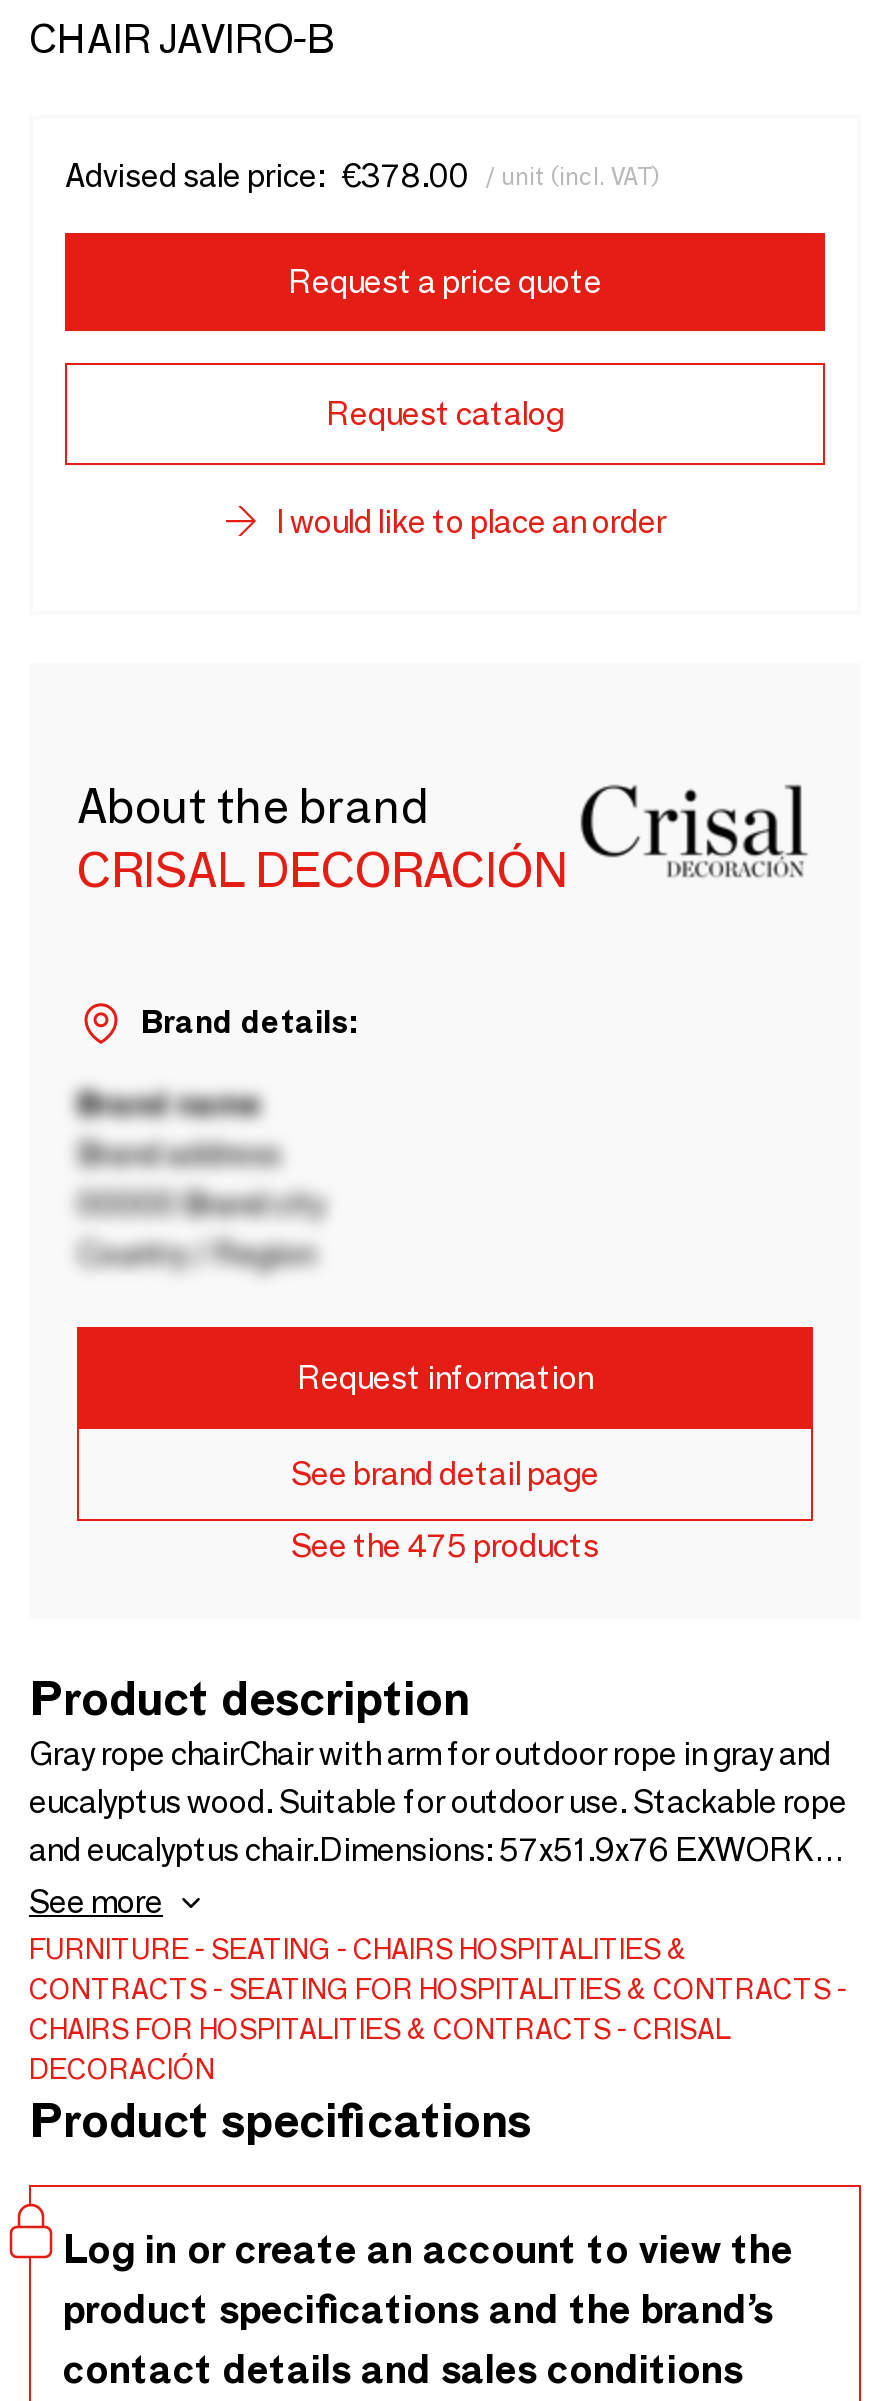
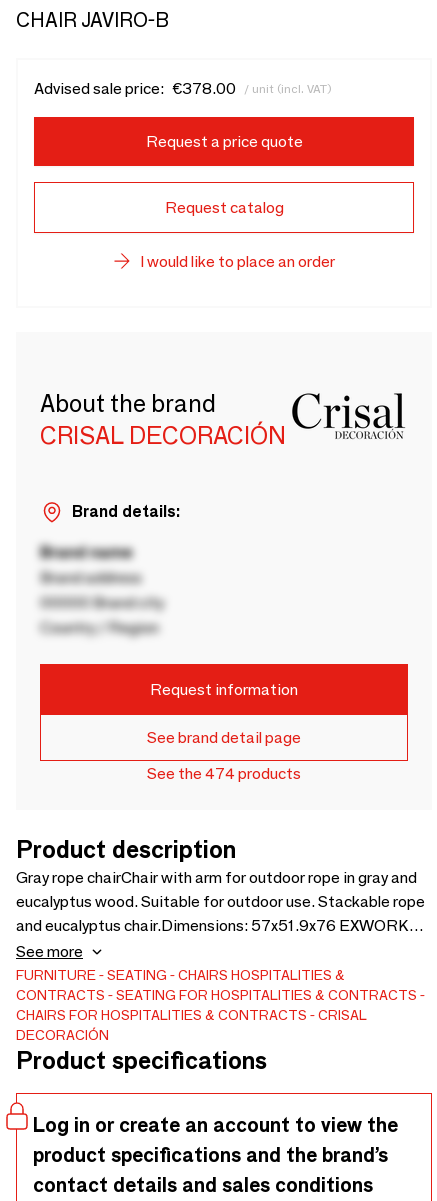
[291,1527,599,1565] See the 475 products -> [147,764,301,783] See the 474 products

